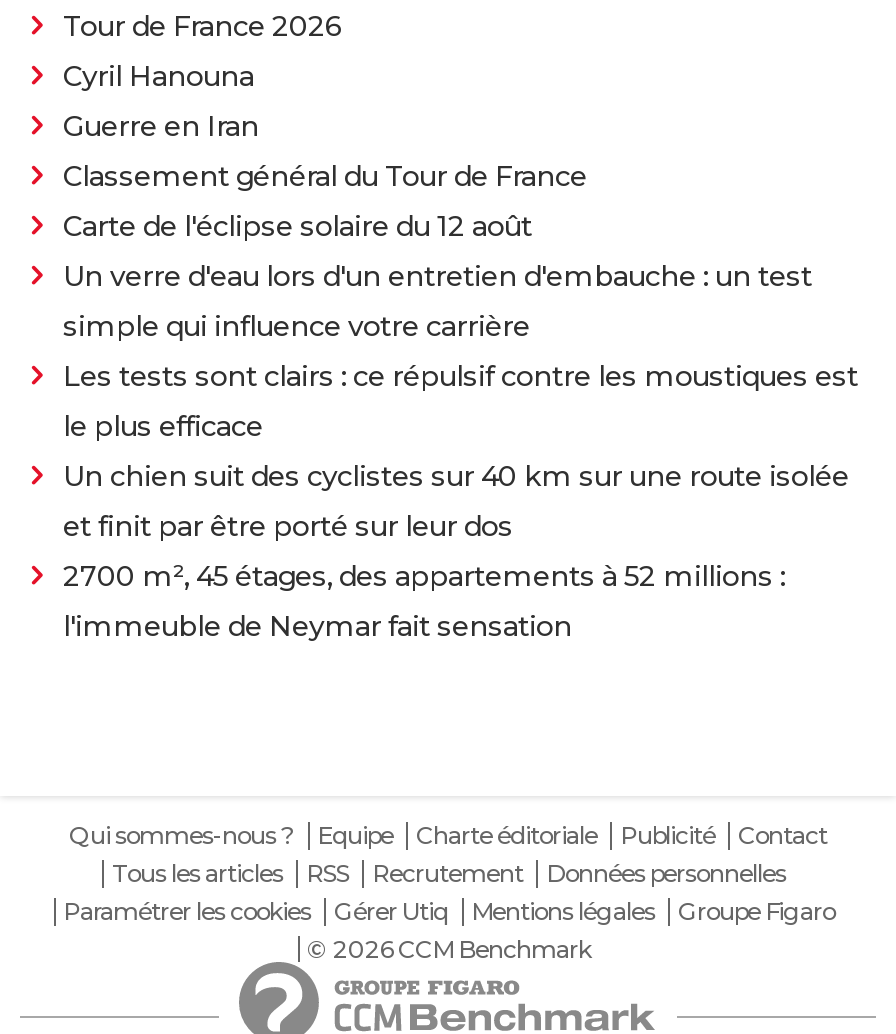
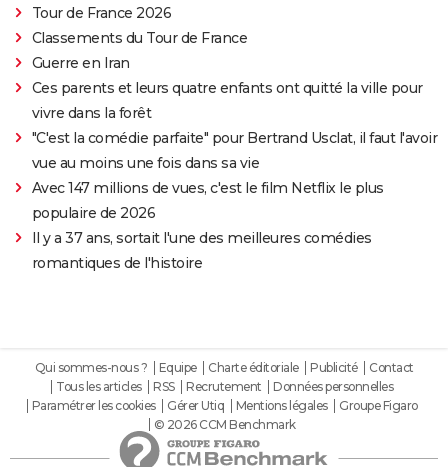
[63,59,254,95] Cyril Hanouna -> [31,29,247,47] Classements du Tour de France
[63,159,858,645] Classement général du Tour de France | Carte de l'éclipse solaire du 12 août | Un verre d'eau lors d'un entretien d'embauche : un test | simple qui influence votre carrière | Les tests sont clairs : ce répulsif contre les moustiques est | le plus efficace | Un chien suit des cyclistes sur 40 km sur une route isolée | et finit par être porté sur leur dos | 2700 m², 45 étages, des appartements à 52 millions : | l'immeuble de Neymar fait sensation -> [31,79,437,272] Ces parents et leurs quatre enfants ont quitté la ville pour | vivre dans la forêt | "C'est la comédie parfaite" pour Bertrand Usclat, il faut l'avoir | vue au moins une fois dans sa vie | Avec 147 millions de vues, c'est le film Netflix le plus | populaire de 2026 | Il y a 37 ans, sortait l'une des meilleures comédies | romantiques de l'histoire

